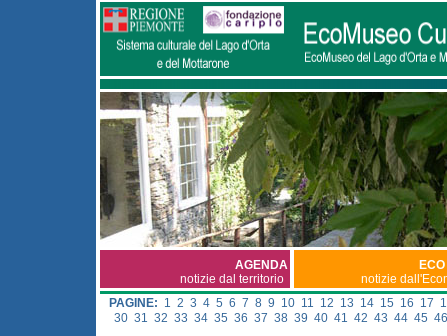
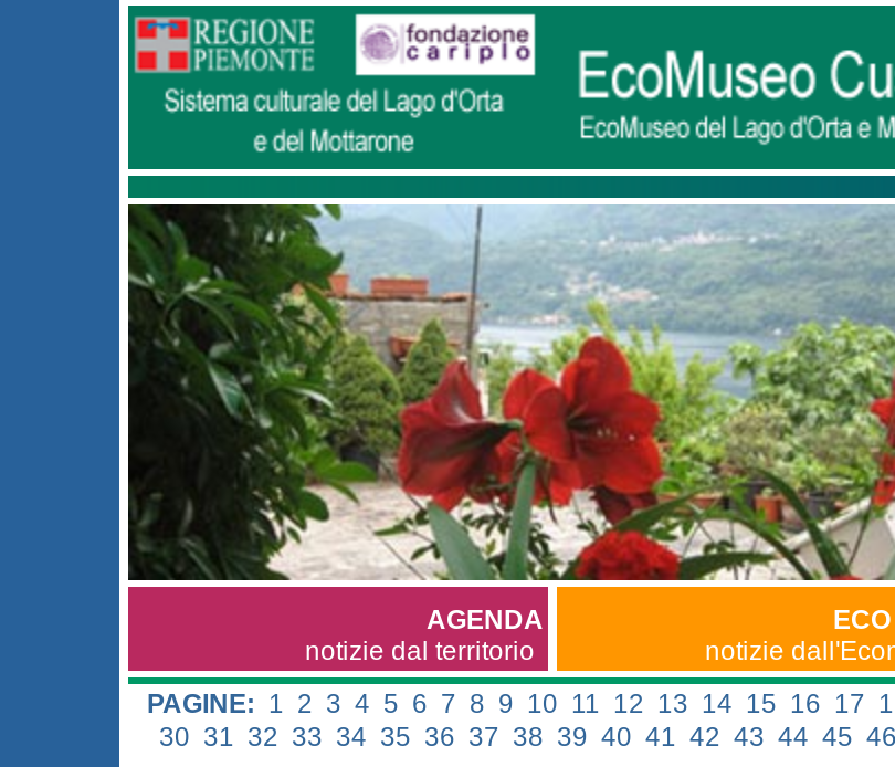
[99,91,444,248] [image] -> [126,204,888,582] [image]

